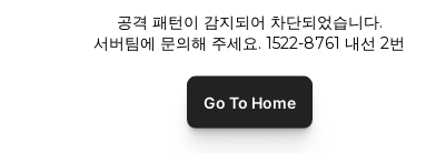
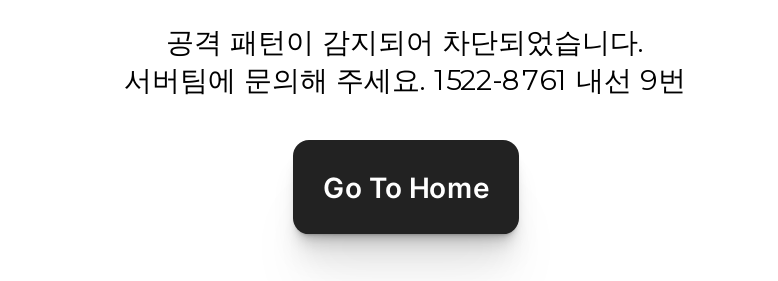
[93,33,405,53] 서버팀에 문의해 주세요. 1522-8761 내선 2번 -> [124,62,686,98] 서버팀에 문의해 주세요. 1522-8761 내선 9번

